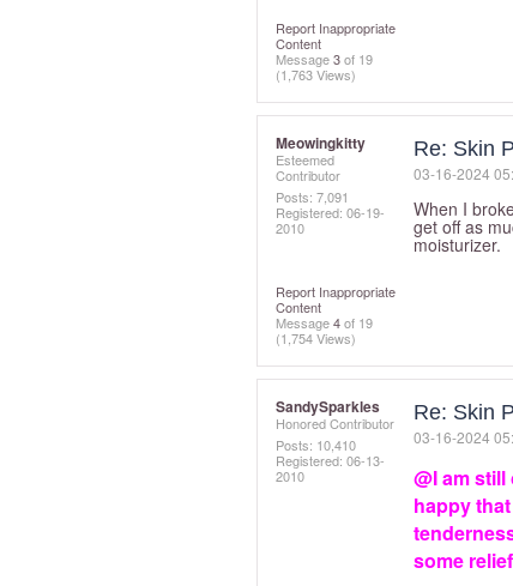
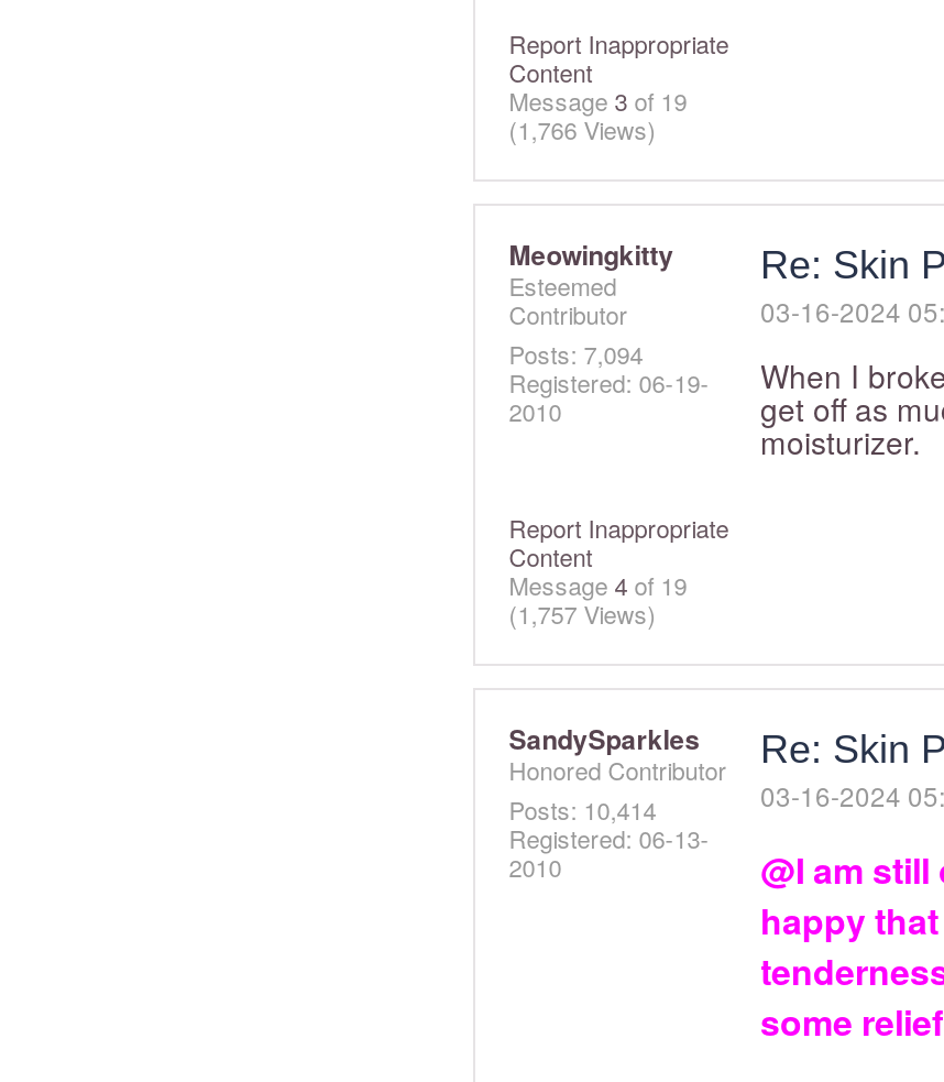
[276,65,356,84] (1,763 Views) -> [509,111,656,146] (1,766 Views)
[276,187,349,206] Posts: 7,091 -> [509,336,643,371] Posts: 7,094
[276,328,356,348] (1,754 Views) -> [509,595,656,631] (1,757 Views)
[276,435,356,454] Posts: 10,410 -> [509,791,656,827] Posts: 10,414

